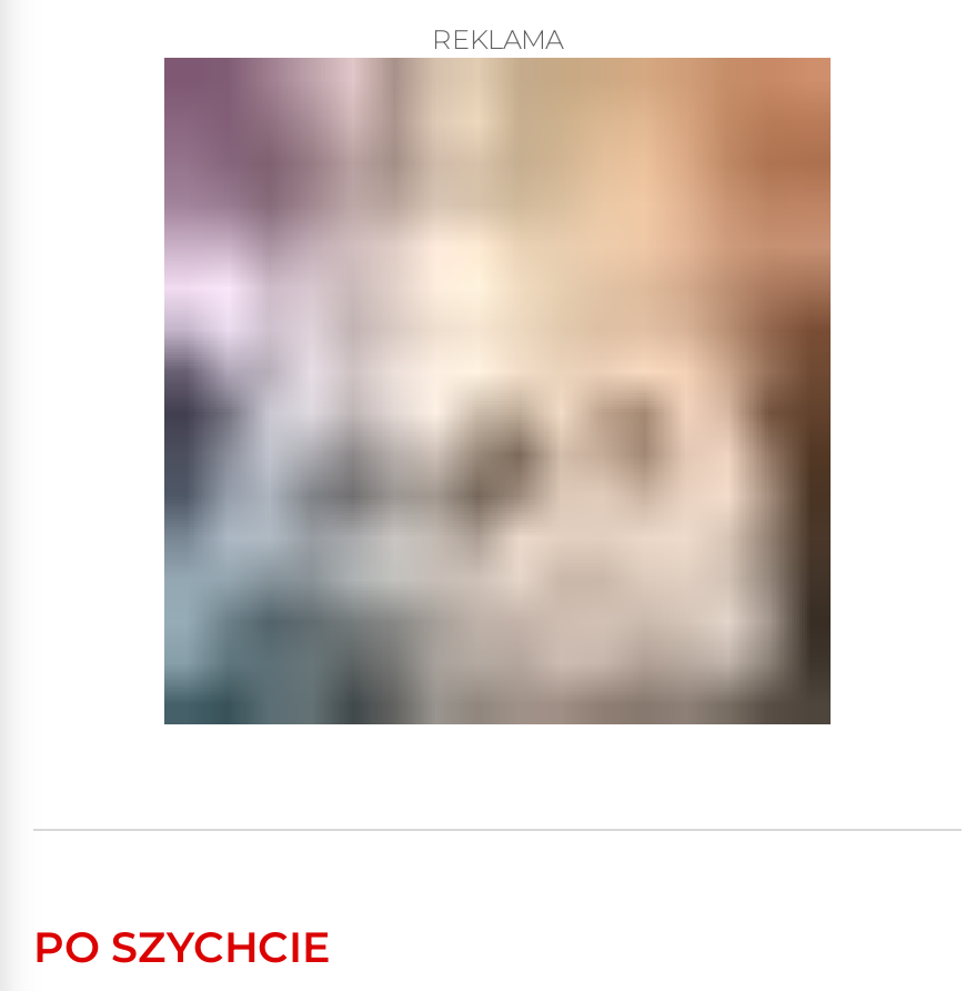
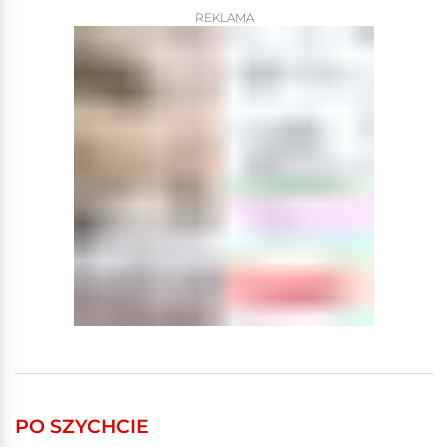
[162,56,833,727] [image] -> [73,25,374,327] [image]

